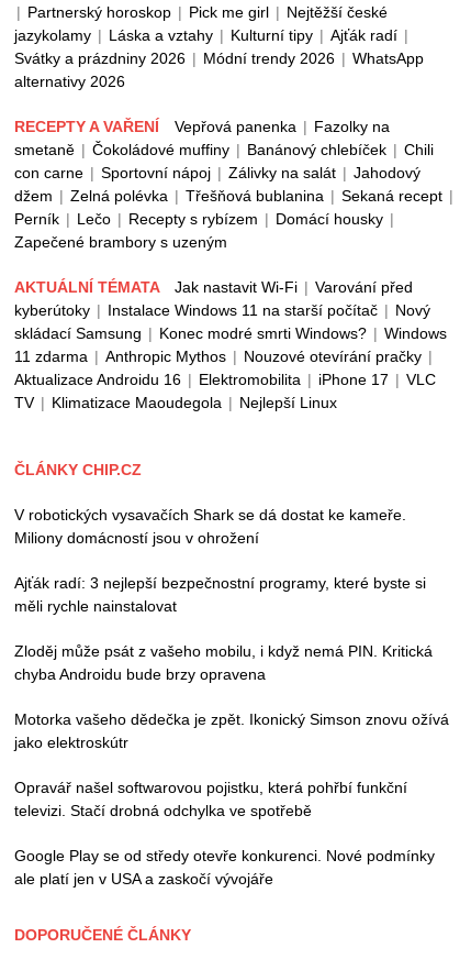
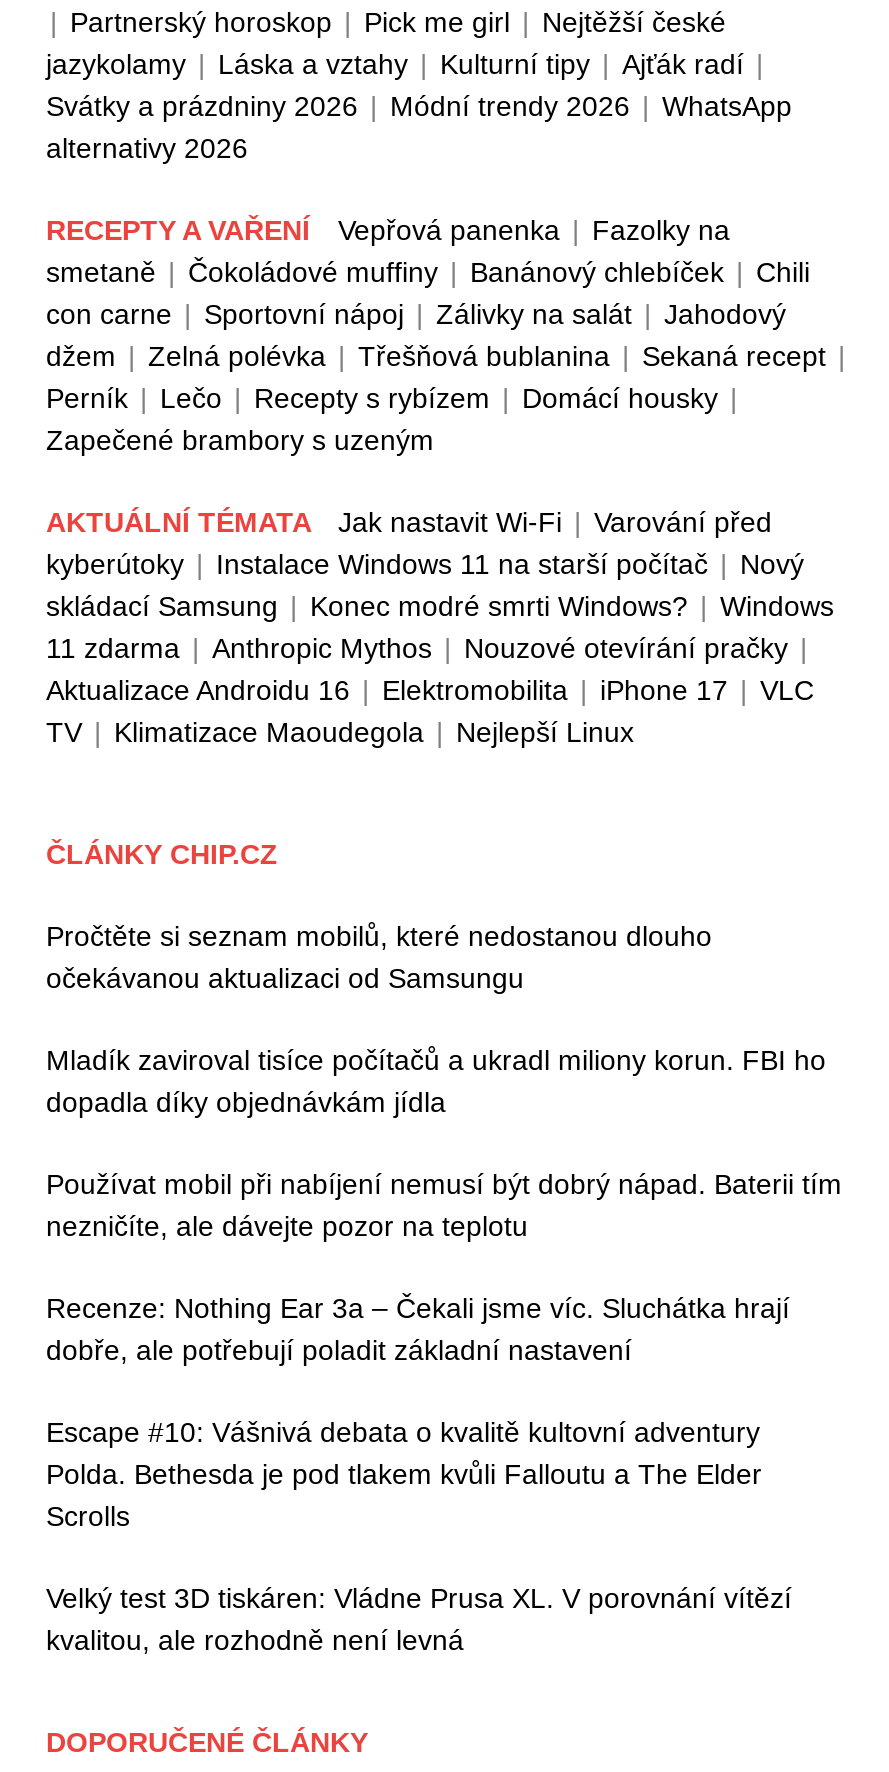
[14,506,406,547] V robotických vysavačích Shark se dá dostat ke kameře. | Miliony domácností jsou v ohrožení -> [46,921,712,995] Pročtěte si seznam mobilů, které nedostanou dlouho | očekávanou aktualizaci od Samsungu
[14,575,426,615] Ajťák radí: 3 nejlepší bezpečnostní programy, které byste si | měli rychle nainstalovat -> [46,1045,826,1119] Mladík zaviroval tisíce počítačů a ukradl miliony korun. FBI ho | dopadla díky objednávkám jídla
[14,643,433,683] Zloděj může psát z vašeho mobilu, i když nemá PIN. Kritická | chyba Androidu bude brzy opravena -> [46,1169,842,1243] Používat mobil při nabíjení nemusí být dobrý nápad. Baterii tím | nezničíte, ale dávejte pozor na teplotu
[14,711,449,752] Motorka vašeho dědečka je zpět. Ikonický Simson znovu ožívá | jako elektroskútr -> [46,1293,790,1367] Recenze: Nothing Ear 3a – Čekali jsme víc. Sluchátka hrají | dobře, ale potřebují poladit základní nastavení
[14,779,407,820] Opravář našel softwarovou pojistku, která pohřbí funkční | televizi. Stačí drobná odchylka ve spotřebě -> [46,1417,762,1533] Escape #10: Vášnivá debata o kvalitě kultovní adventury | Polda. Bethesda je pod tlakem kvůli Falloutu a The Elder | Scrolls
[14,847,435,888] Google Play se od středy otevře konkurenci. Nové podmínky | ale platí jen v USA a zaskočí vývojáře -> [46,1583,792,1657] Velký test 3D tiskáren: Vládne Prusa XL. V porovnání vítězí | kvalitou, ale rozhodně není levná

